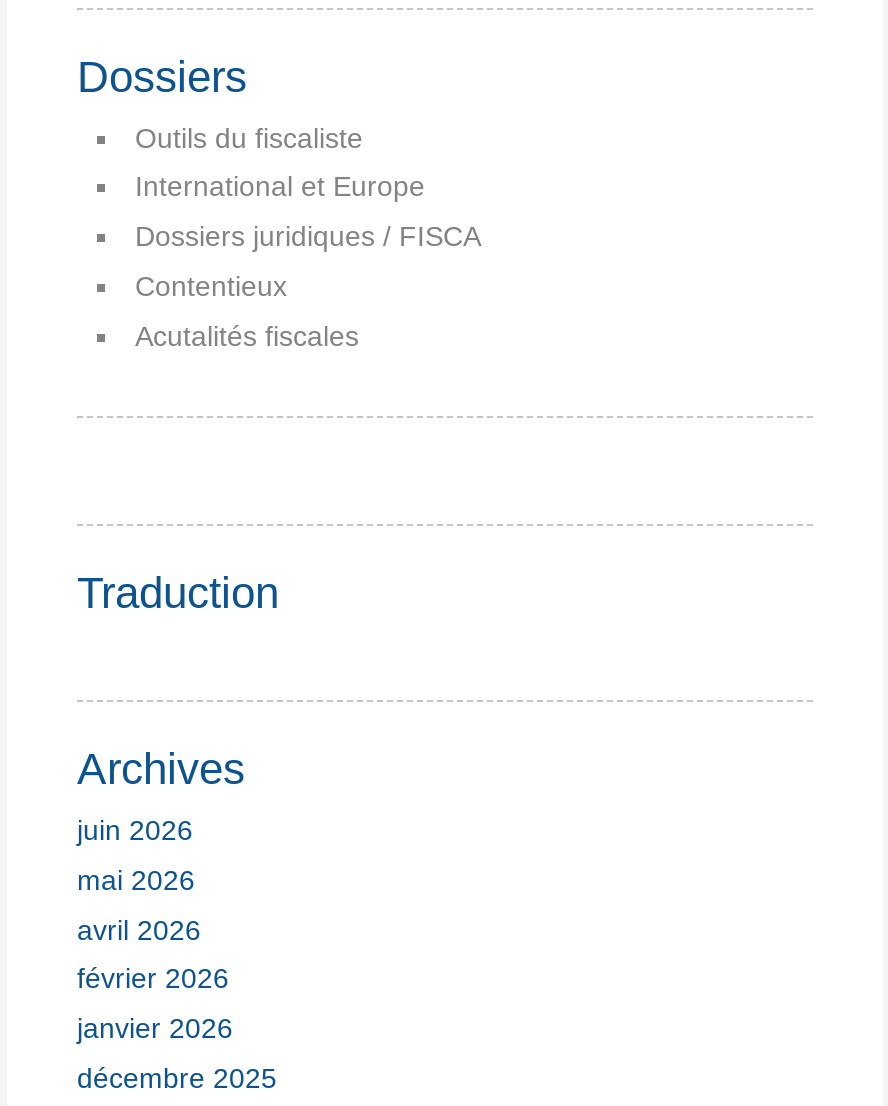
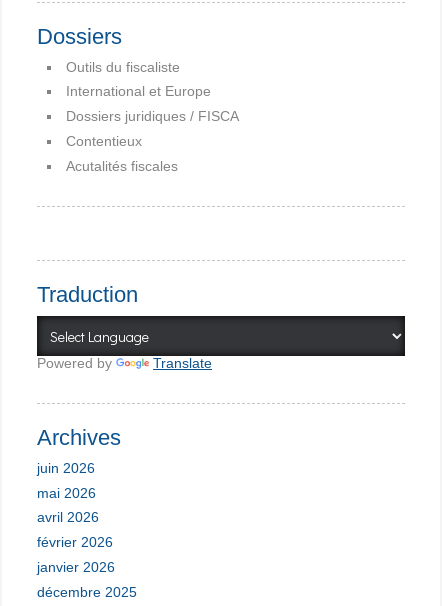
none -> [37,355,212,371] Powered by | Translate

